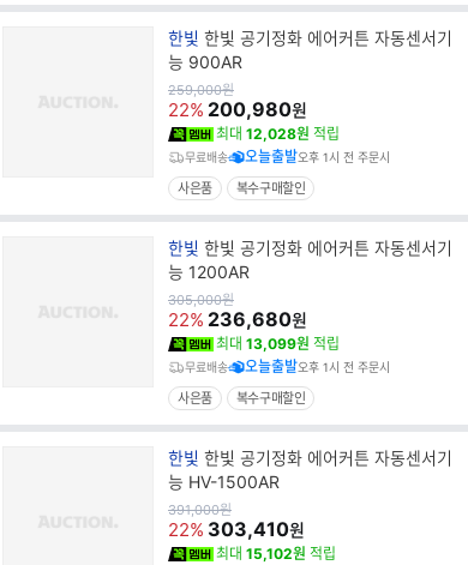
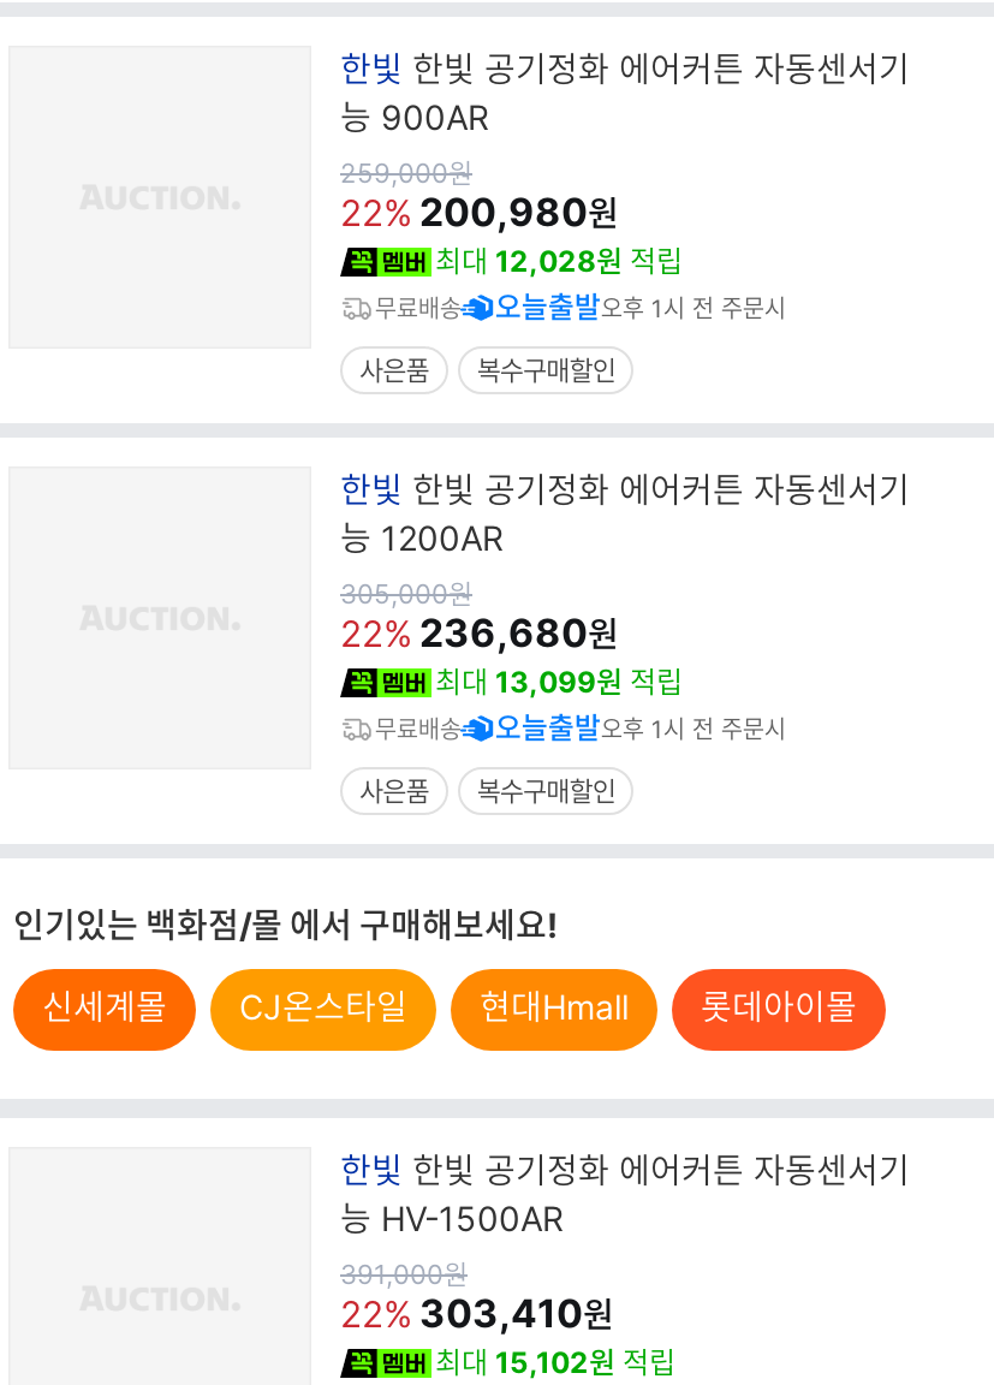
none -> [13,904,857,1027] 인기있는 백화점/몰 에서 구매해보세요! | 신세계몰 | CJ온스타일 | 현대Hmall | 롯데아이몰

